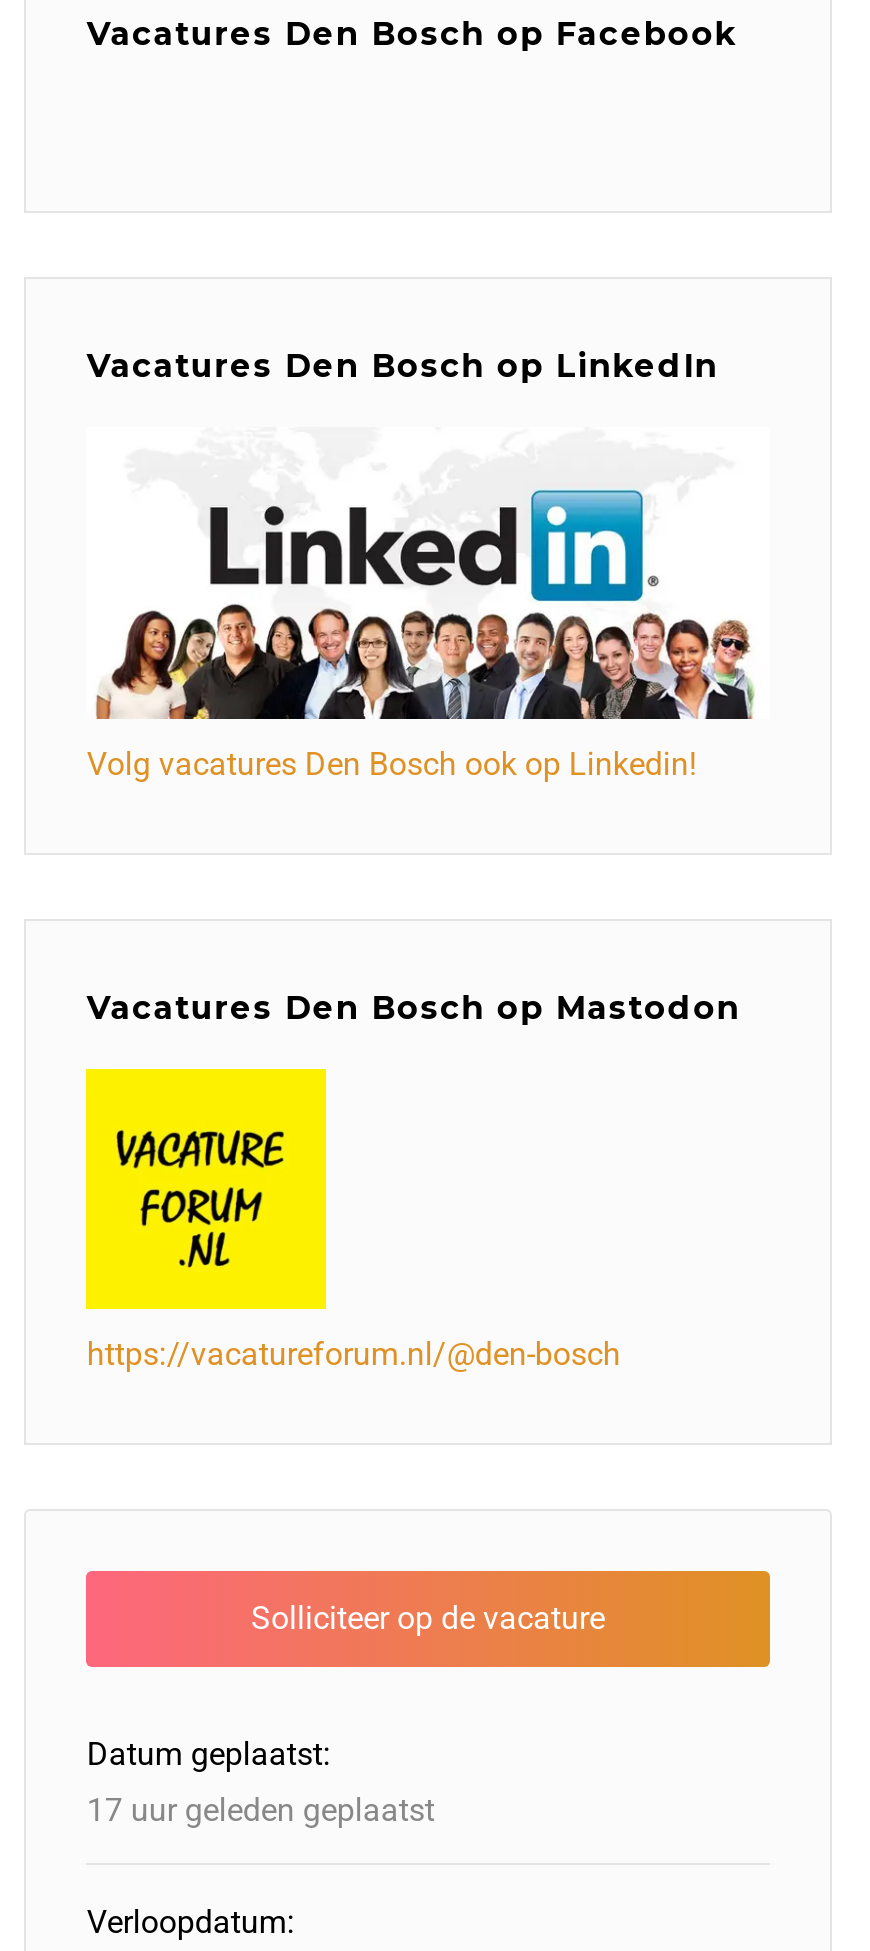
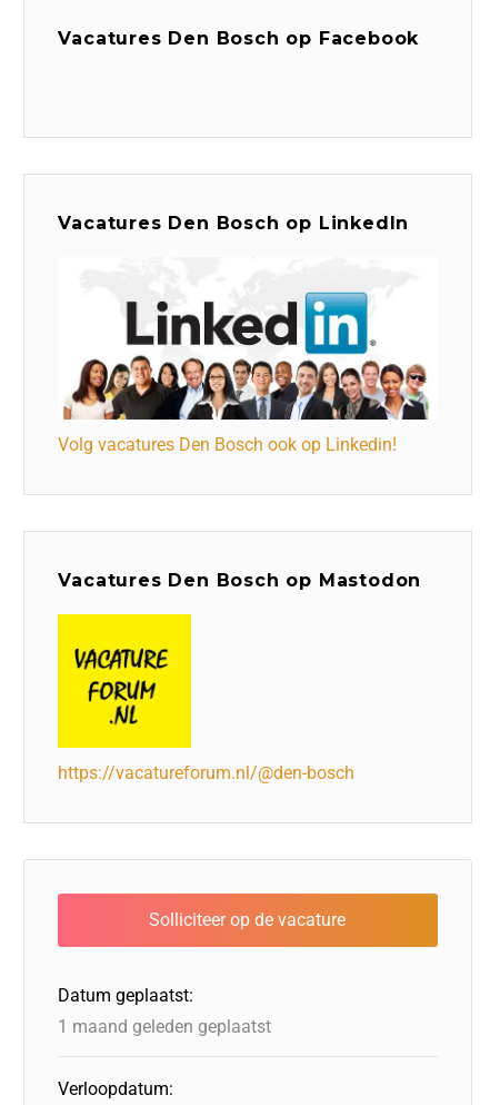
[87,1790,435,1828] 17 uur geleden geplaatst -> [58,1016,272,1037] 1 maand geleden geplaatst

